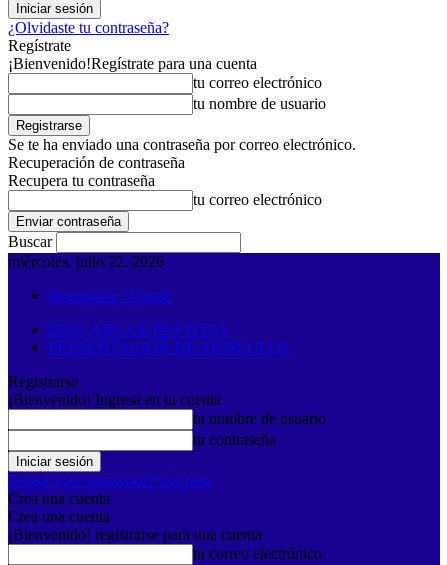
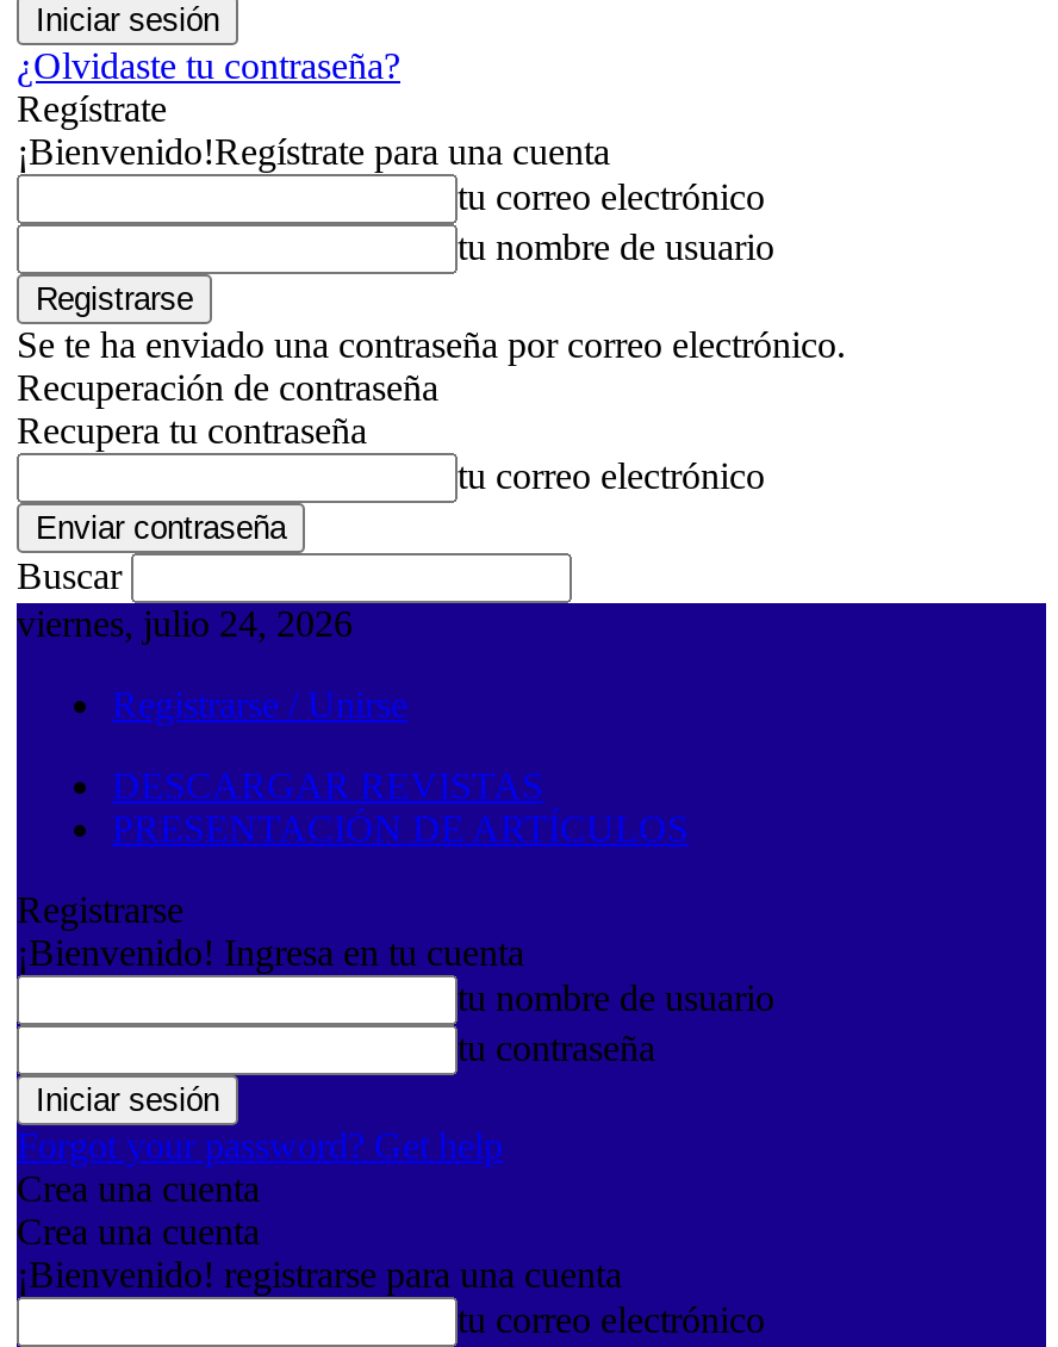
[8,253,164,270] miércoles, julio 22, 2026 -> [17,603,353,644] viernes, julio 24, 2026

